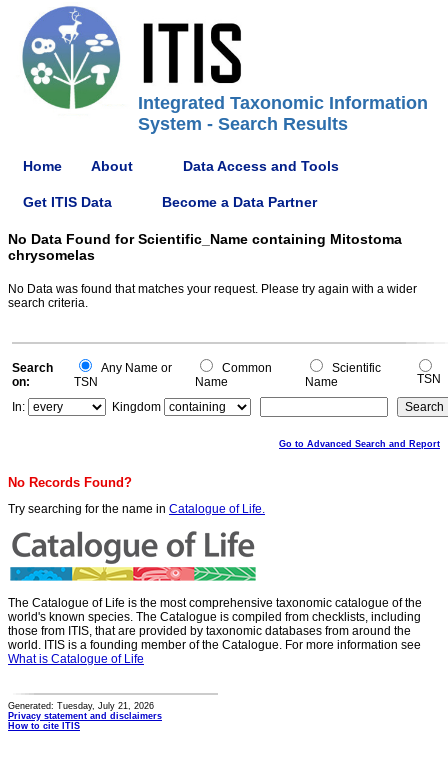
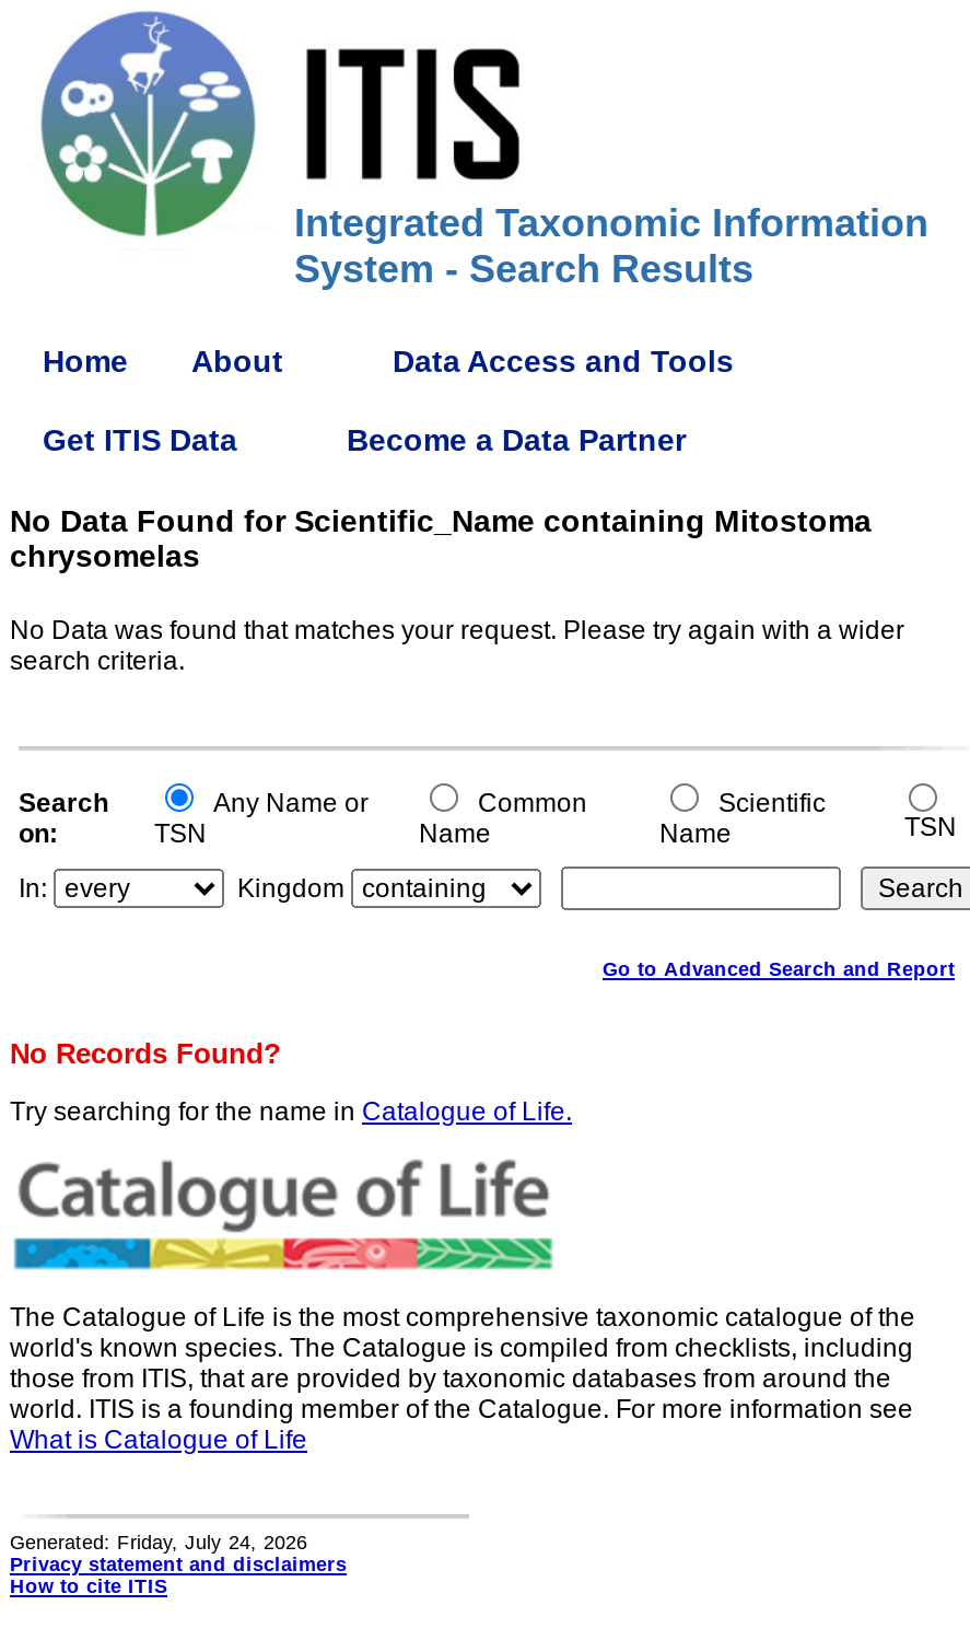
[8,701,154,711] Generated: Tuesday, July 21, 2026 -> [10,1532,307,1554] Generated: Friday, July 24, 2026

